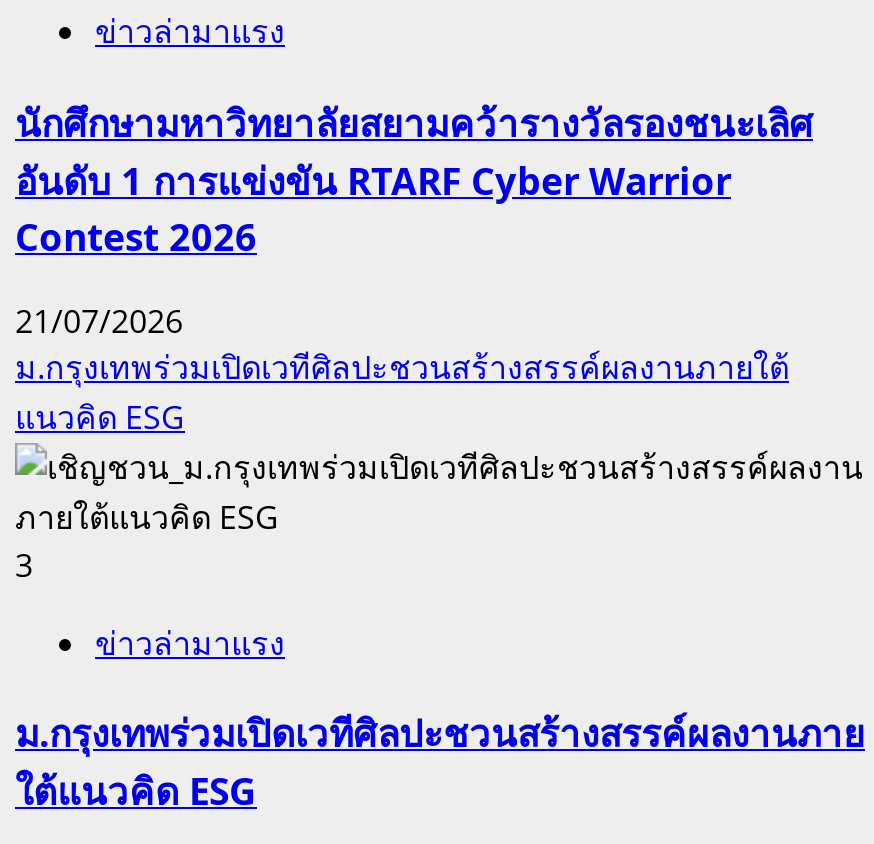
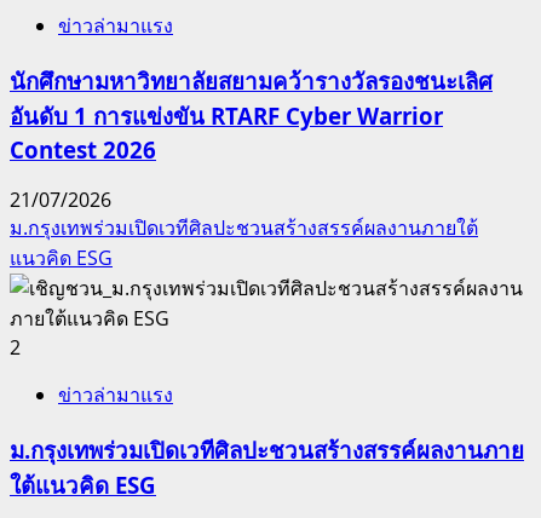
[15,542,33,586] 3 -> [10,334,21,361] 2

